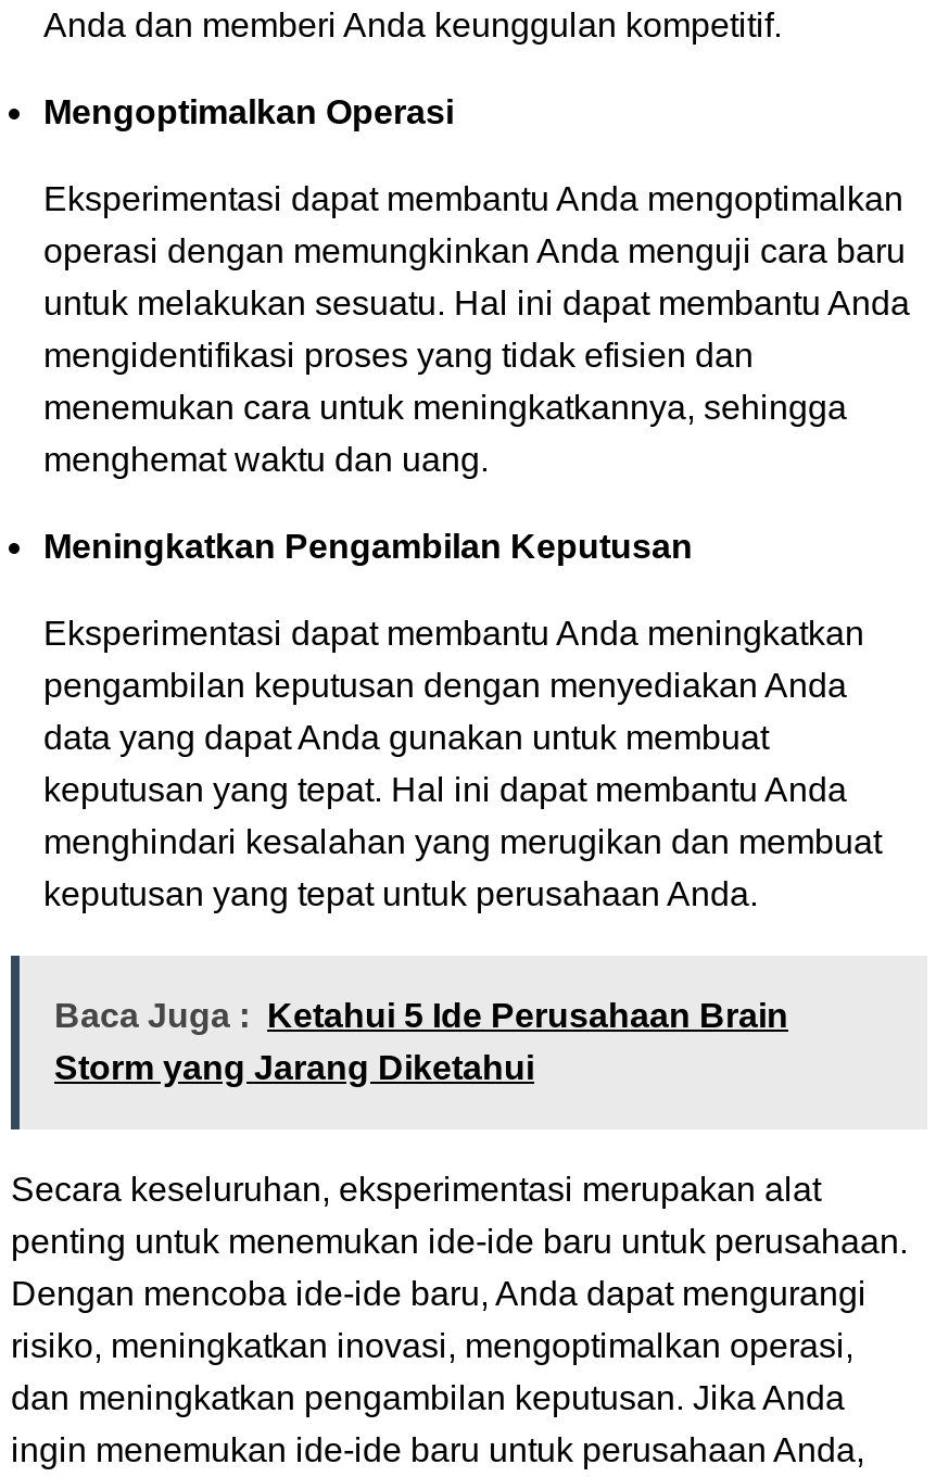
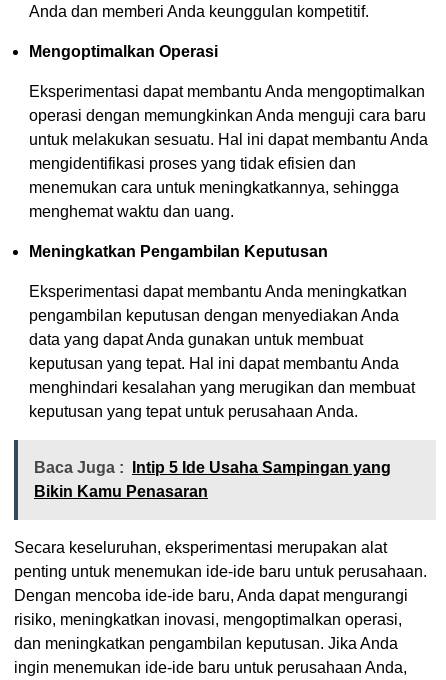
[54,998,788,1087] Baca Juga : Ketahui 5 Ide Perusahaan Brain | Storm yang Jarang Diketahui -> [34,459,391,500] Baca Juga : Intip 5 Ide Usaha Sampingan yang | Bikin Kamu Penasaran

